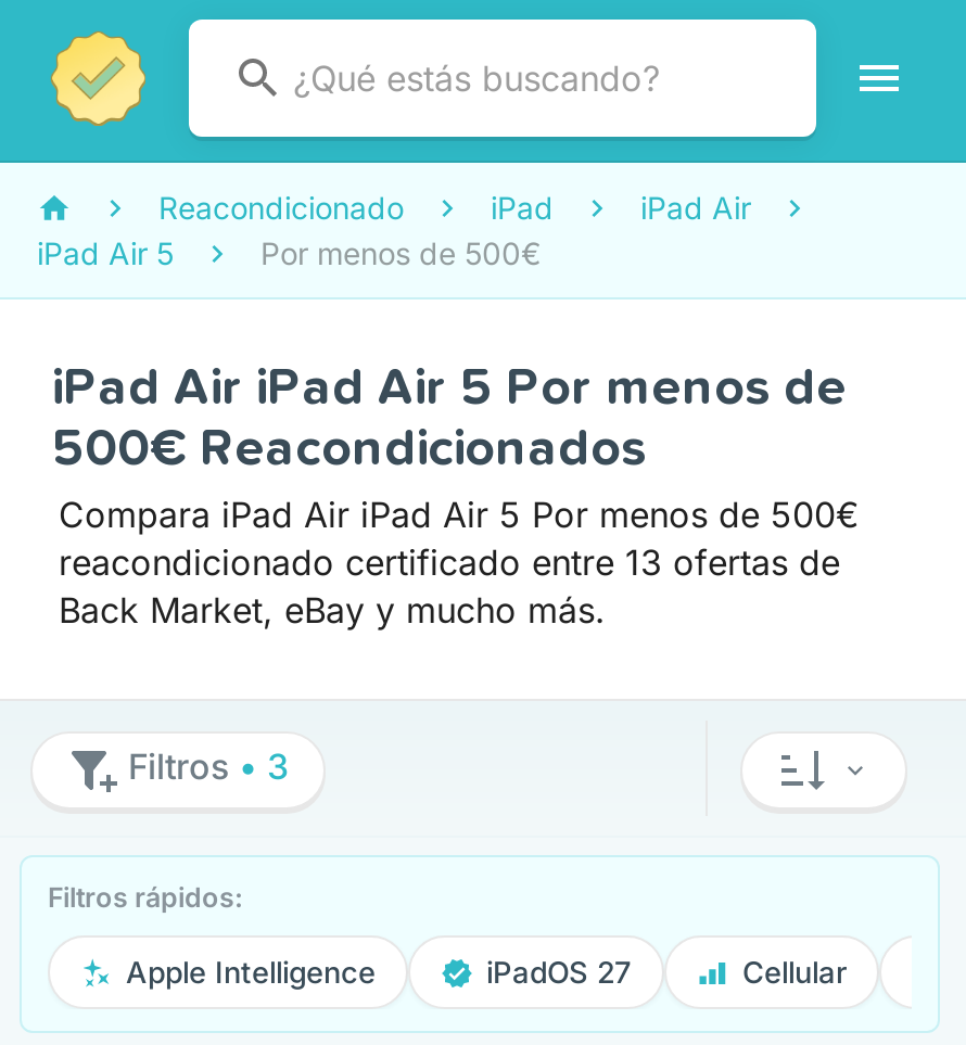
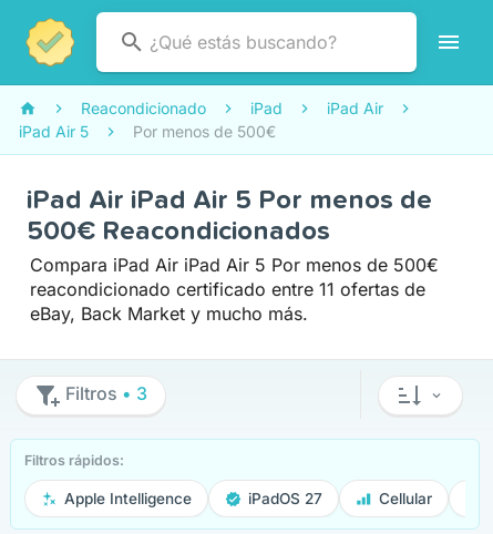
[59,540,840,584] reacondicionado certificado entre 13 ofertas de -> [30,278,425,300] reacondicionado certificado entre 11 ofertas de
[59,588,606,632] Back Market, eBay y mucho más. -> [30,302,308,325] eBay, Back Market y mucho más.

